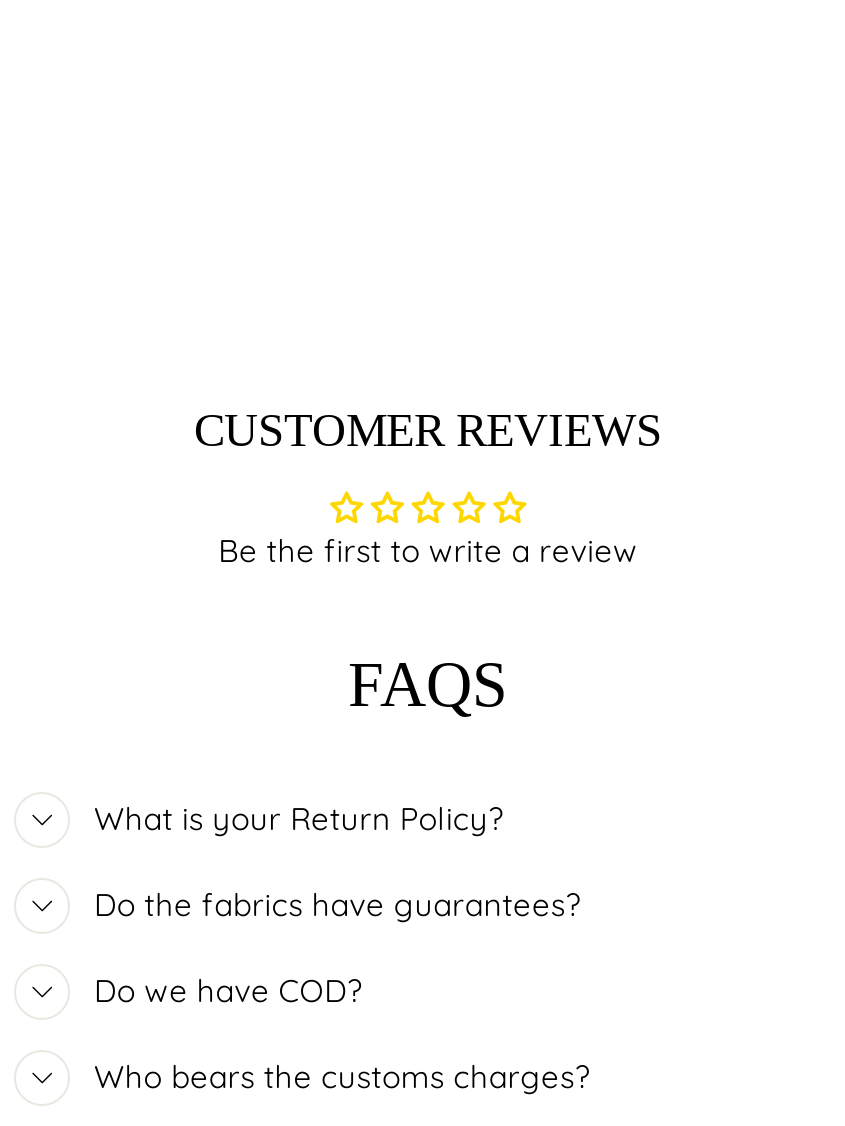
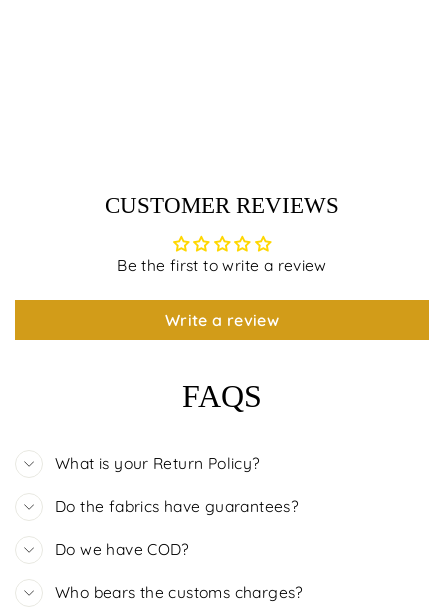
none -> [165,310,279,330] Write a review

